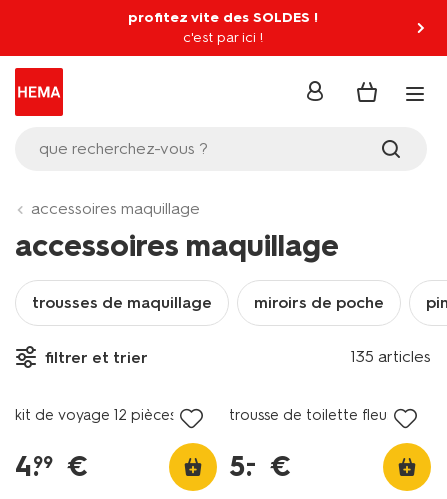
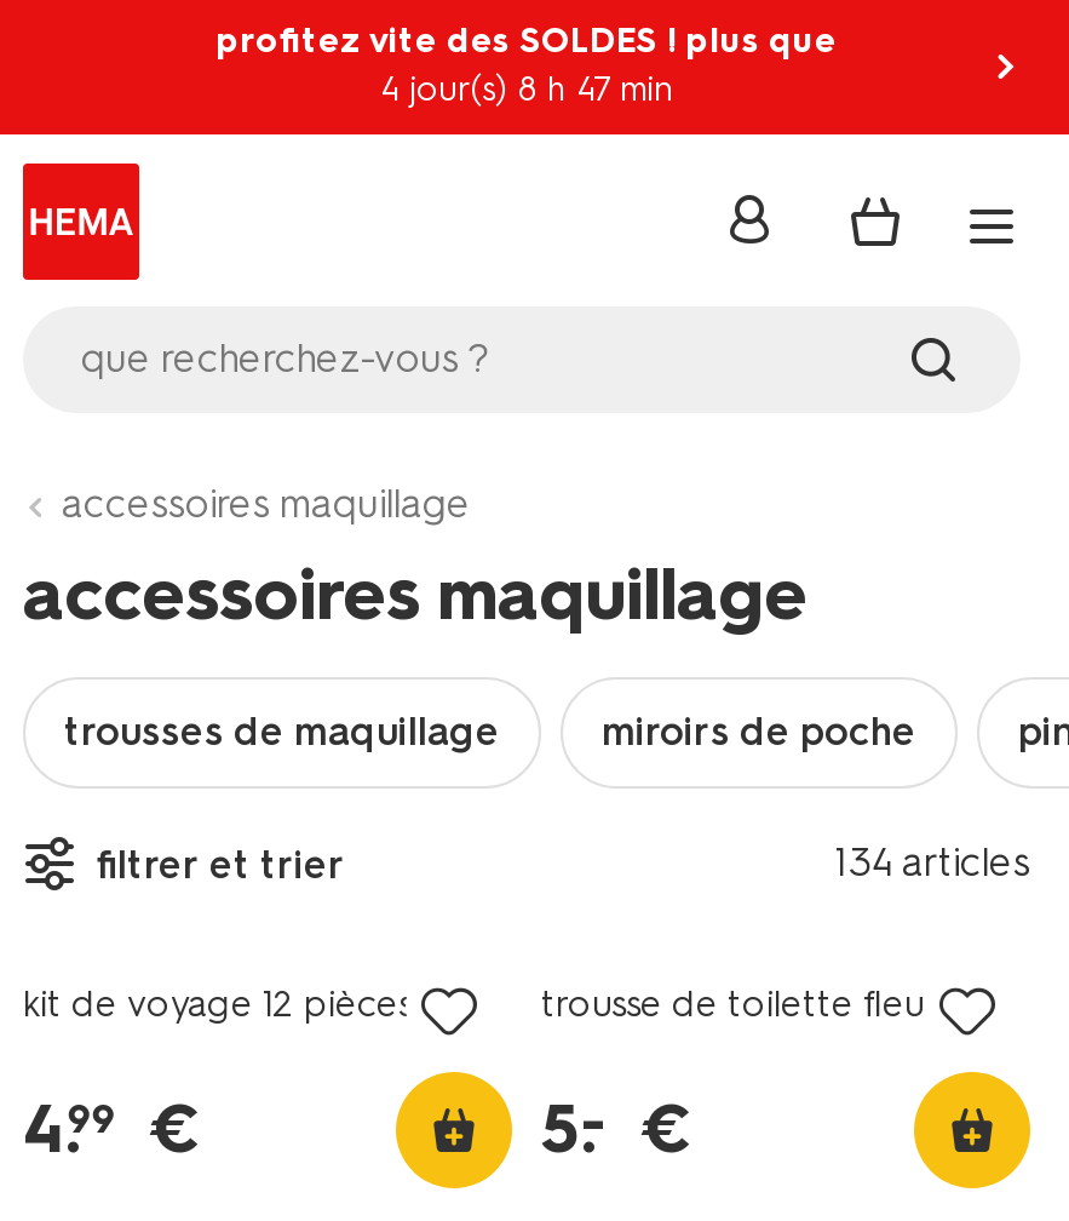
[128,9,318,46] profitez vite des SOLDES ! | c'est par ici ! -> [217,21,837,110] profitez vite des SOLDES ! plus que | 4 jour(s) 8 h 47 min
[350,347,431,366] 135 articles -> [834,839,1030,885] 134 articles

